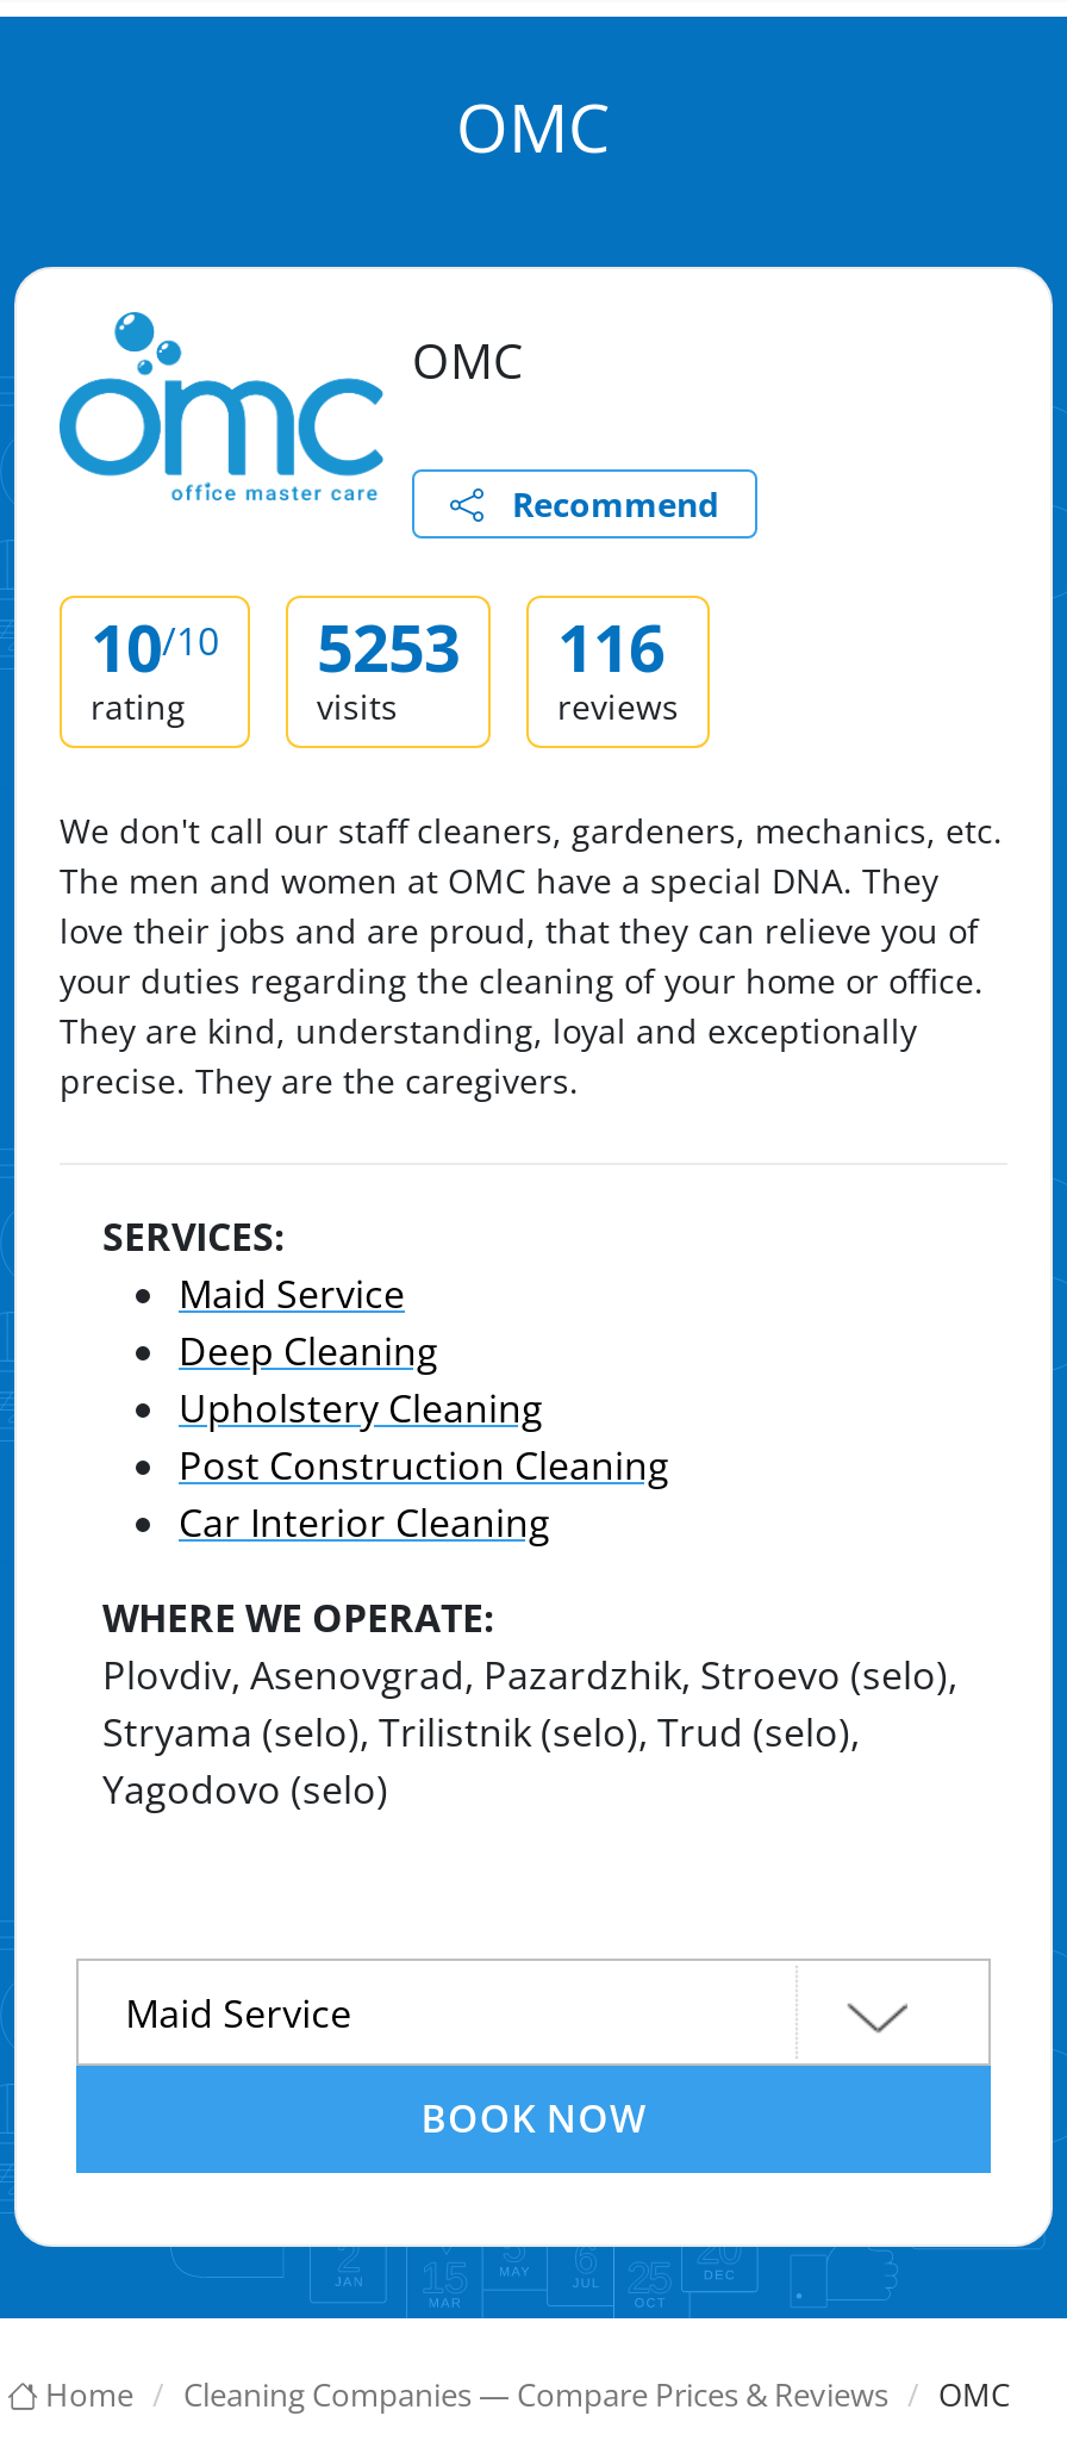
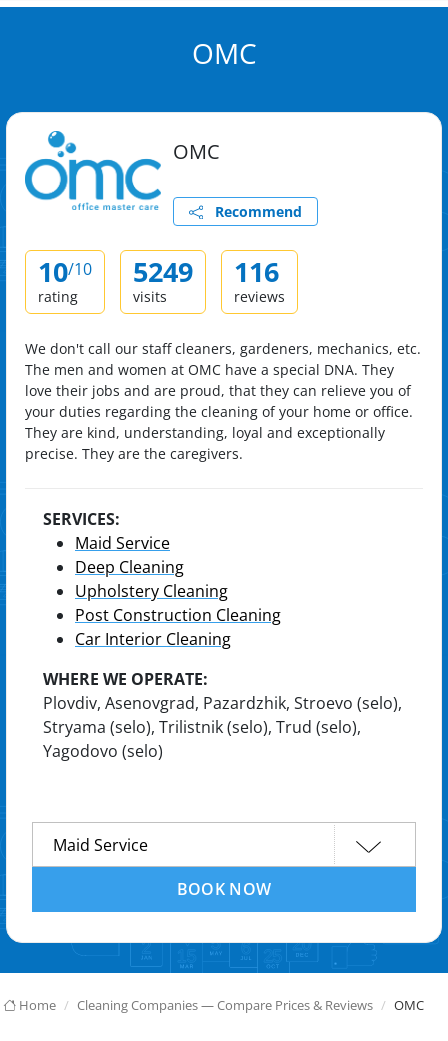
[91,603,664,691] 10/10 5253 116 -> [38,253,279,290] 10/10 5249 116

